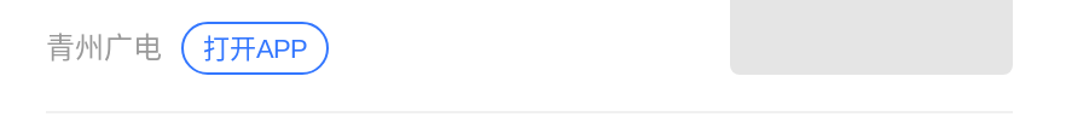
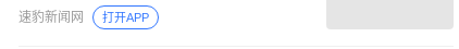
[46,31,162,65] 青州广电 -> [18,10,84,25] 速豹新闻网

